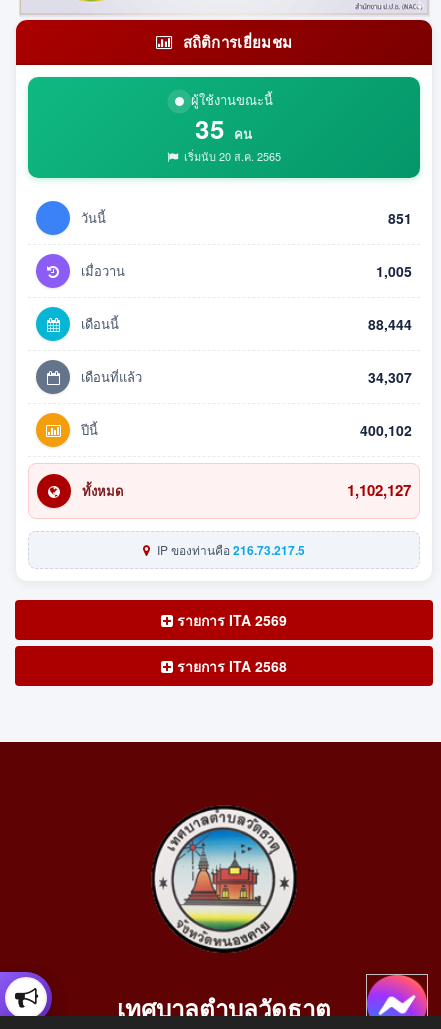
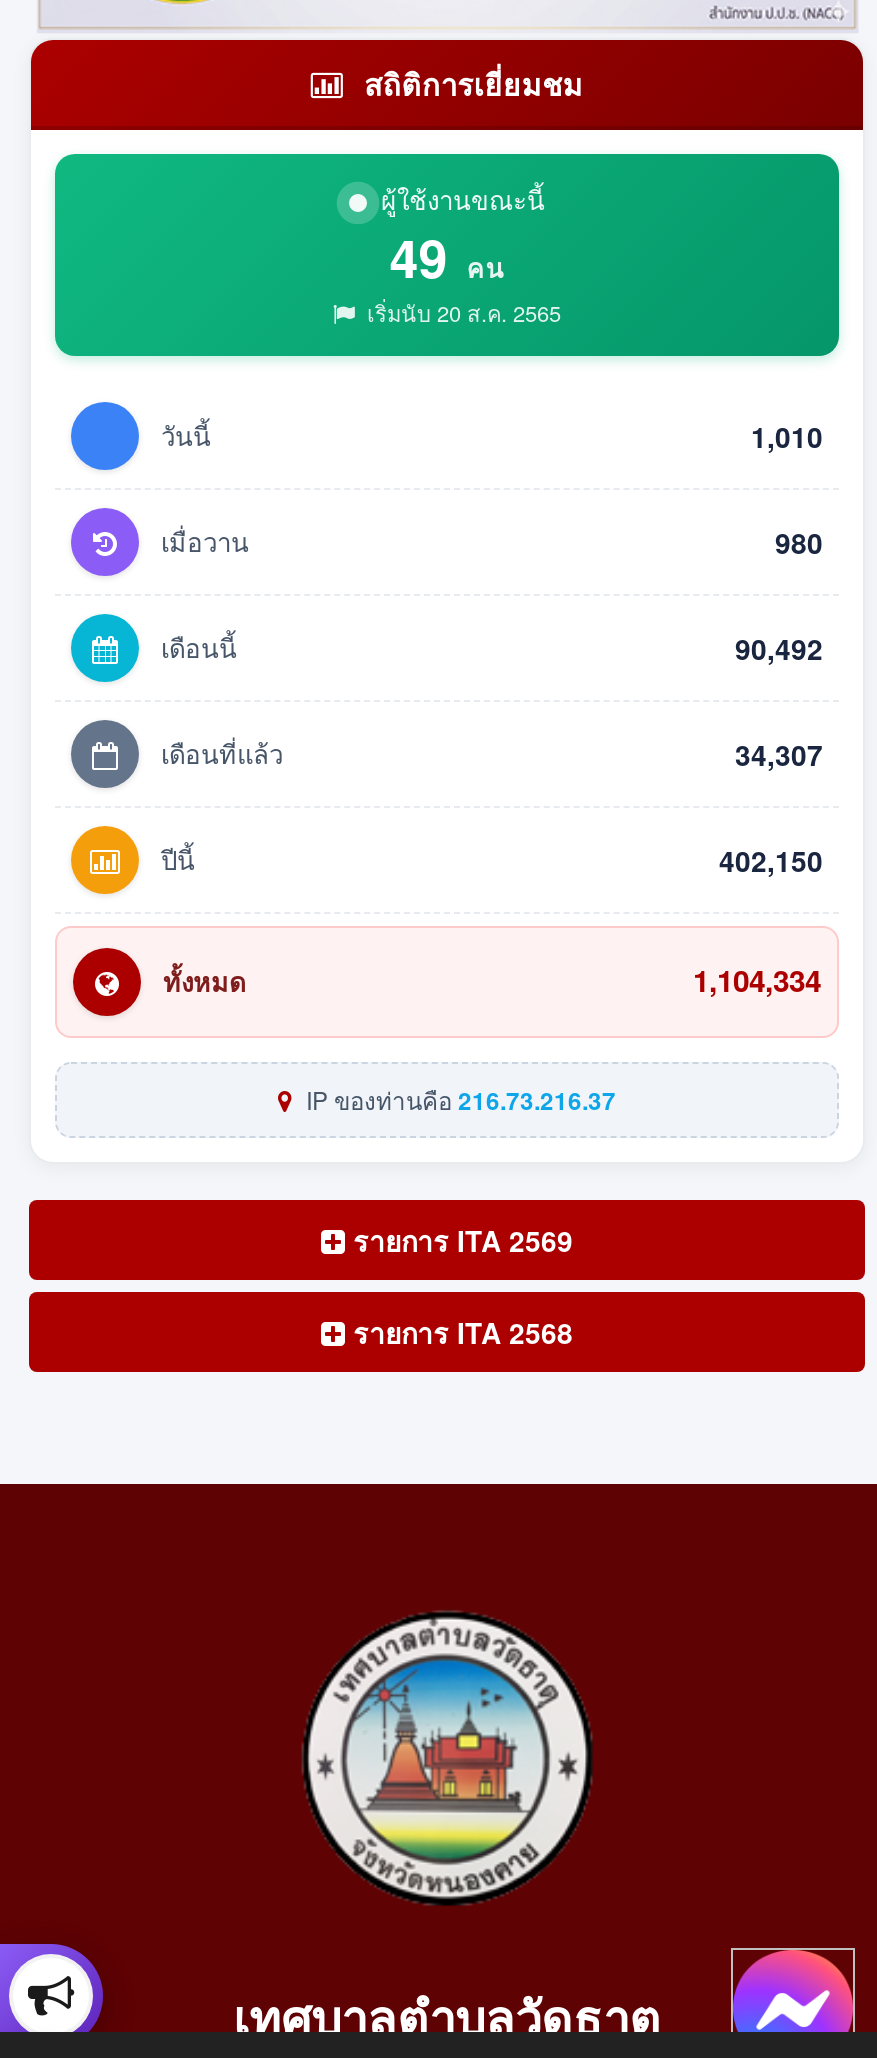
[195,110,253,147] 35 คน -> [389,219,505,293] 49 คน
[388,208,412,228] 851 -> [751,415,823,455] 1,010
[376,261,412,281] 1,005 -> [775,521,823,561] 980
[368,314,412,334] 88,444 -> [735,627,823,667] 90,492
[360,420,412,440] 400,102 -> [719,839,823,879] 402,150
[347,479,411,501] 1,102,127 -> [693,958,821,1002] 1,104,334
[154,541,305,559] IP ของท่านคือ216.73.217.5 -> [300,1081,616,1117] IP ของท่านคือ216.73.216.37

